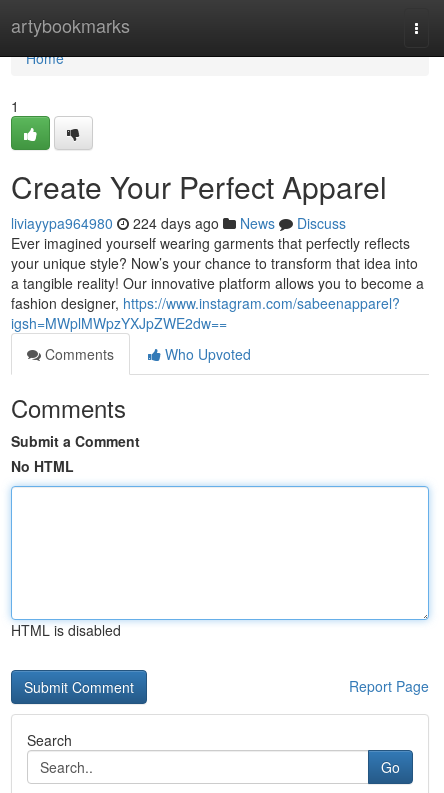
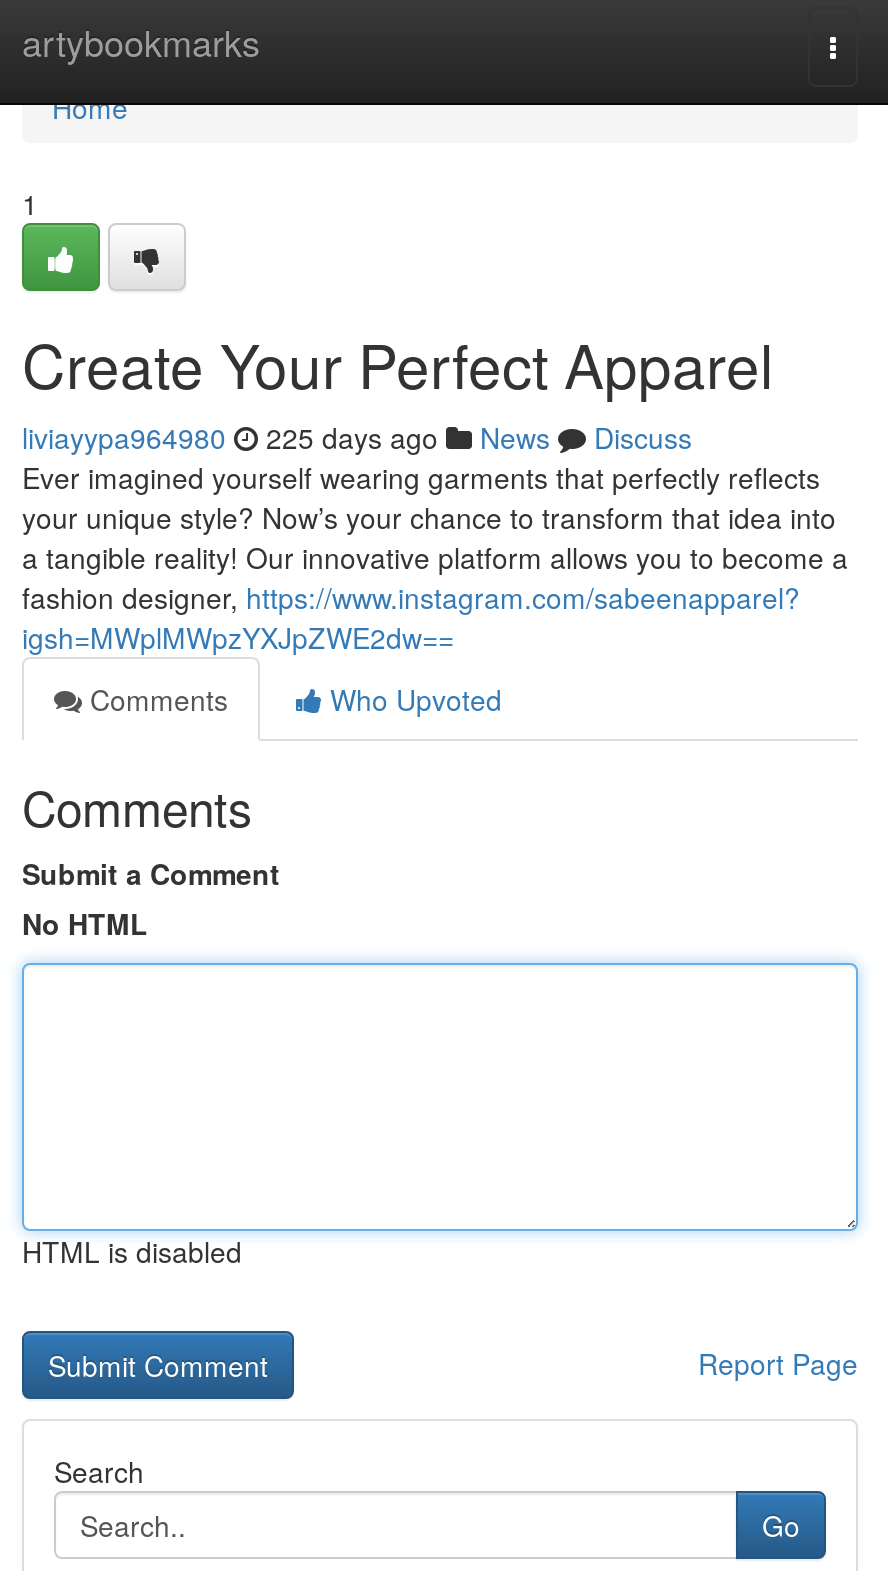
[11,213,346,233] liviayypa964980 224 days ago News Discuss -> [22,417,692,457] liviayypa964980 225 days ago News Discuss

